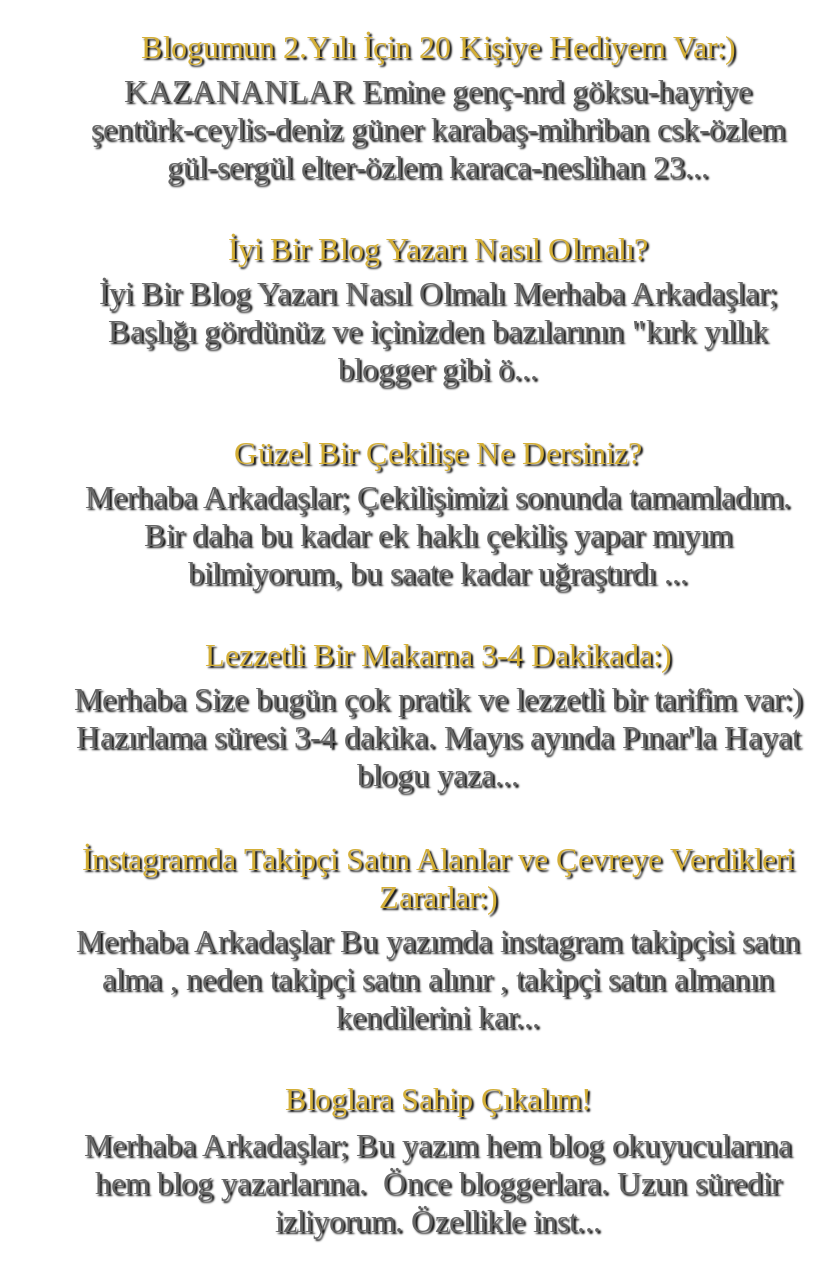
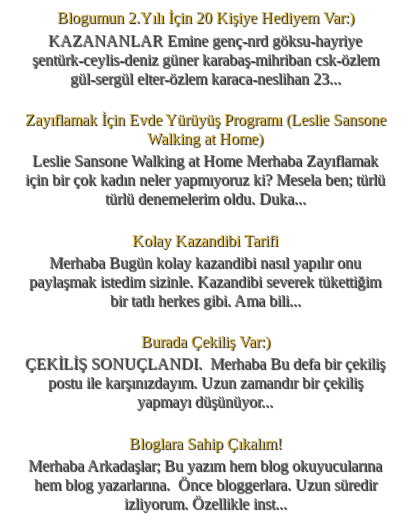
[74,232,802,1034] İyi Bir Blog Yazarı Nasıl Olmalı? | İyi Bir Blog Yazarı Nasıl Olmalı Merhaba Arkadaşlar; | Başlığı gördünüz ve içinizden bazılarının "kırk yıllık | blogger gibi ö... | Güzel Bir Çekilişe Ne Dersiniz? | Merhaba Arkadaşlar; Çekilişimizi sonunda tamamladım. | Bir daha bu kadar ek haklı çekiliş yapar mıyım | bilmiyorum, bu saate kadar uğraştırdı ... | Lezzetli Bir Makarna 3-4 Dakikada:) | Merhaba Size bugün çok pratik ve lezzetli bir tarifim var:) | Hazırlama süresi 3-4 dakika. Mayıs ayında Pınar'la Hayat | blogu yaza... | İnstagramda Takipçi Satın Alanlar ve Çevreye Verdikleri | Zararlar:) | Merhaba Arkadaşlar Bu yazımda instagram takipçisi satın | alma , neden takipçi satın alınır , takipçi satın almanın | kendilerini kar... -> [24,111,385,410] Zayıflamak İçin Evde Yürüyüş Programı (Leslie Sansone | Walking at Home) | Leslie Sansone Walking at Home Merhaba Zayıflamak | için bir çok kadın neler yapmıyoruz ki? Mesela ben; türlü | türlü denemelerim oldu. Duka... | Kolay Kazandibi Tarifi | Merhaba Bugün kolay kazandibi nasıl yapılır onu | paylaşmak istedim sizinle. Kazandibi severek tükettiğim | bir tatlı herkes gibi. Ama bili... | Burada Çekiliş Var:) | ÇEKİLİŞ SONUÇLANDI. Merhaba Bu defa bir çekiliş | postu ile karşınızdayım. Uzun zamandır bir çekiliş | yapmayı düşünüyor...

